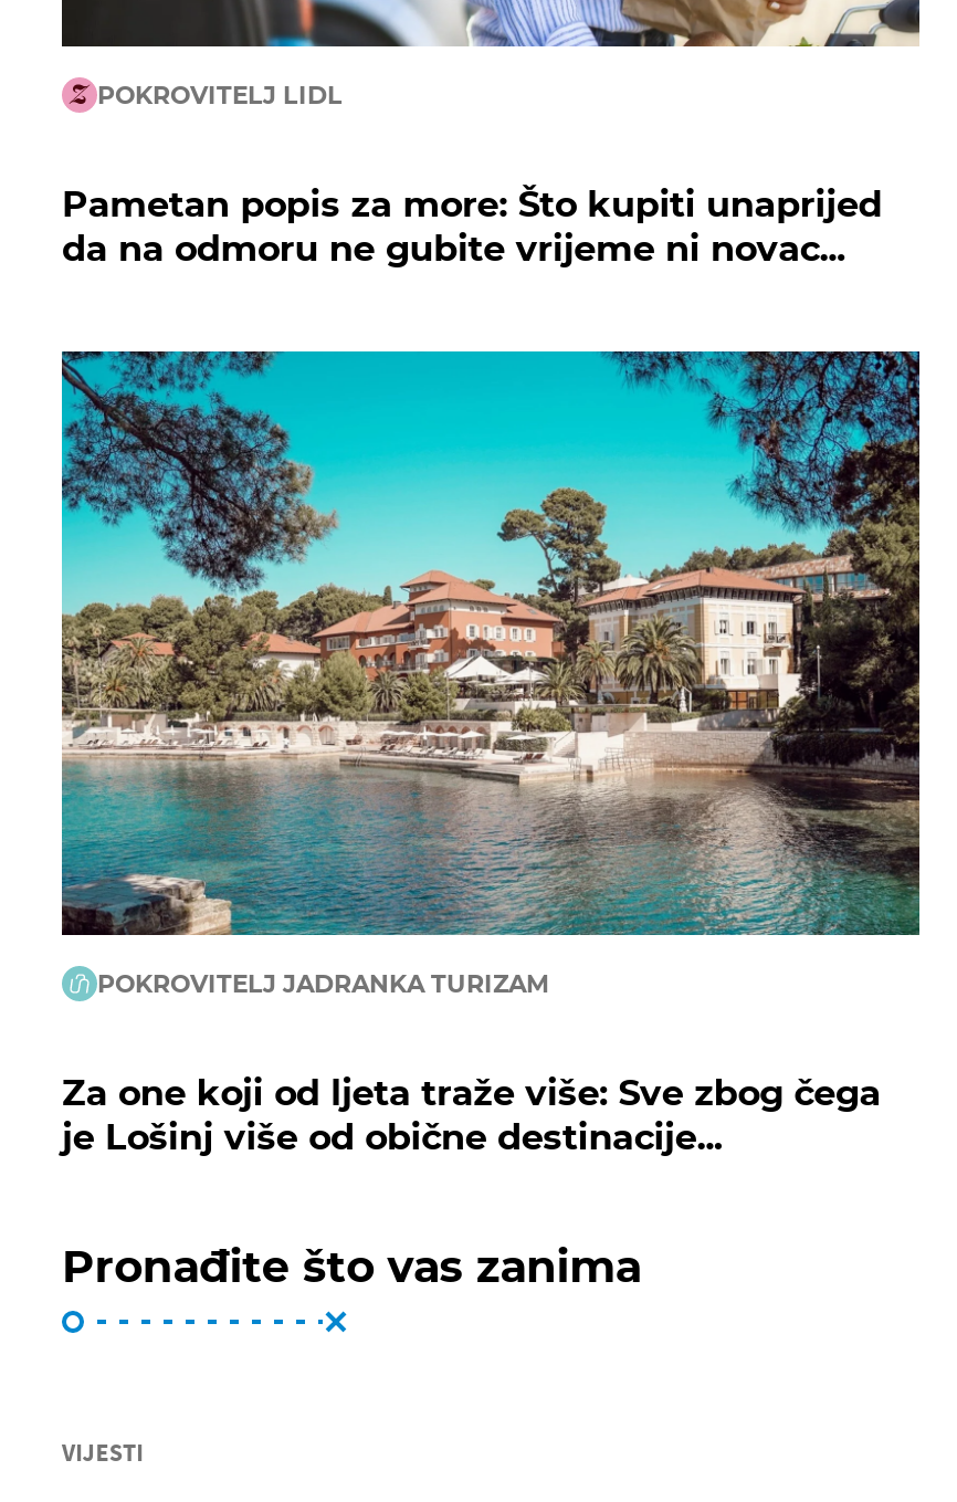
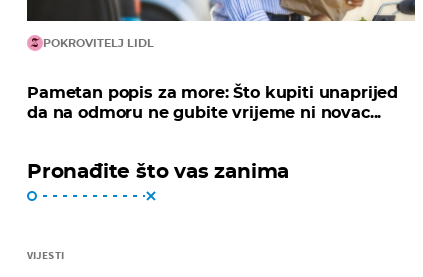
[60,349,922,1158] [image] | POKROVITELJ JADRANKA TURIZAM | Za one koji od ljeta traže više: Sve zbog čega | je Lošinj više od obične destinacije... -> none

